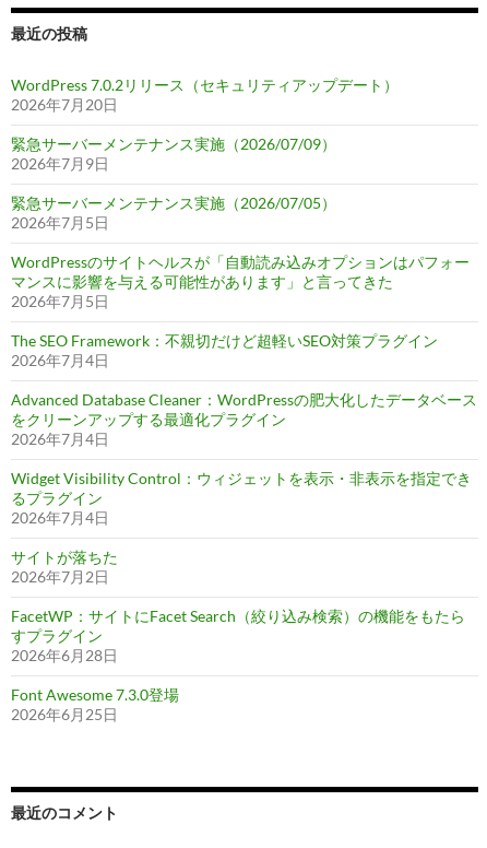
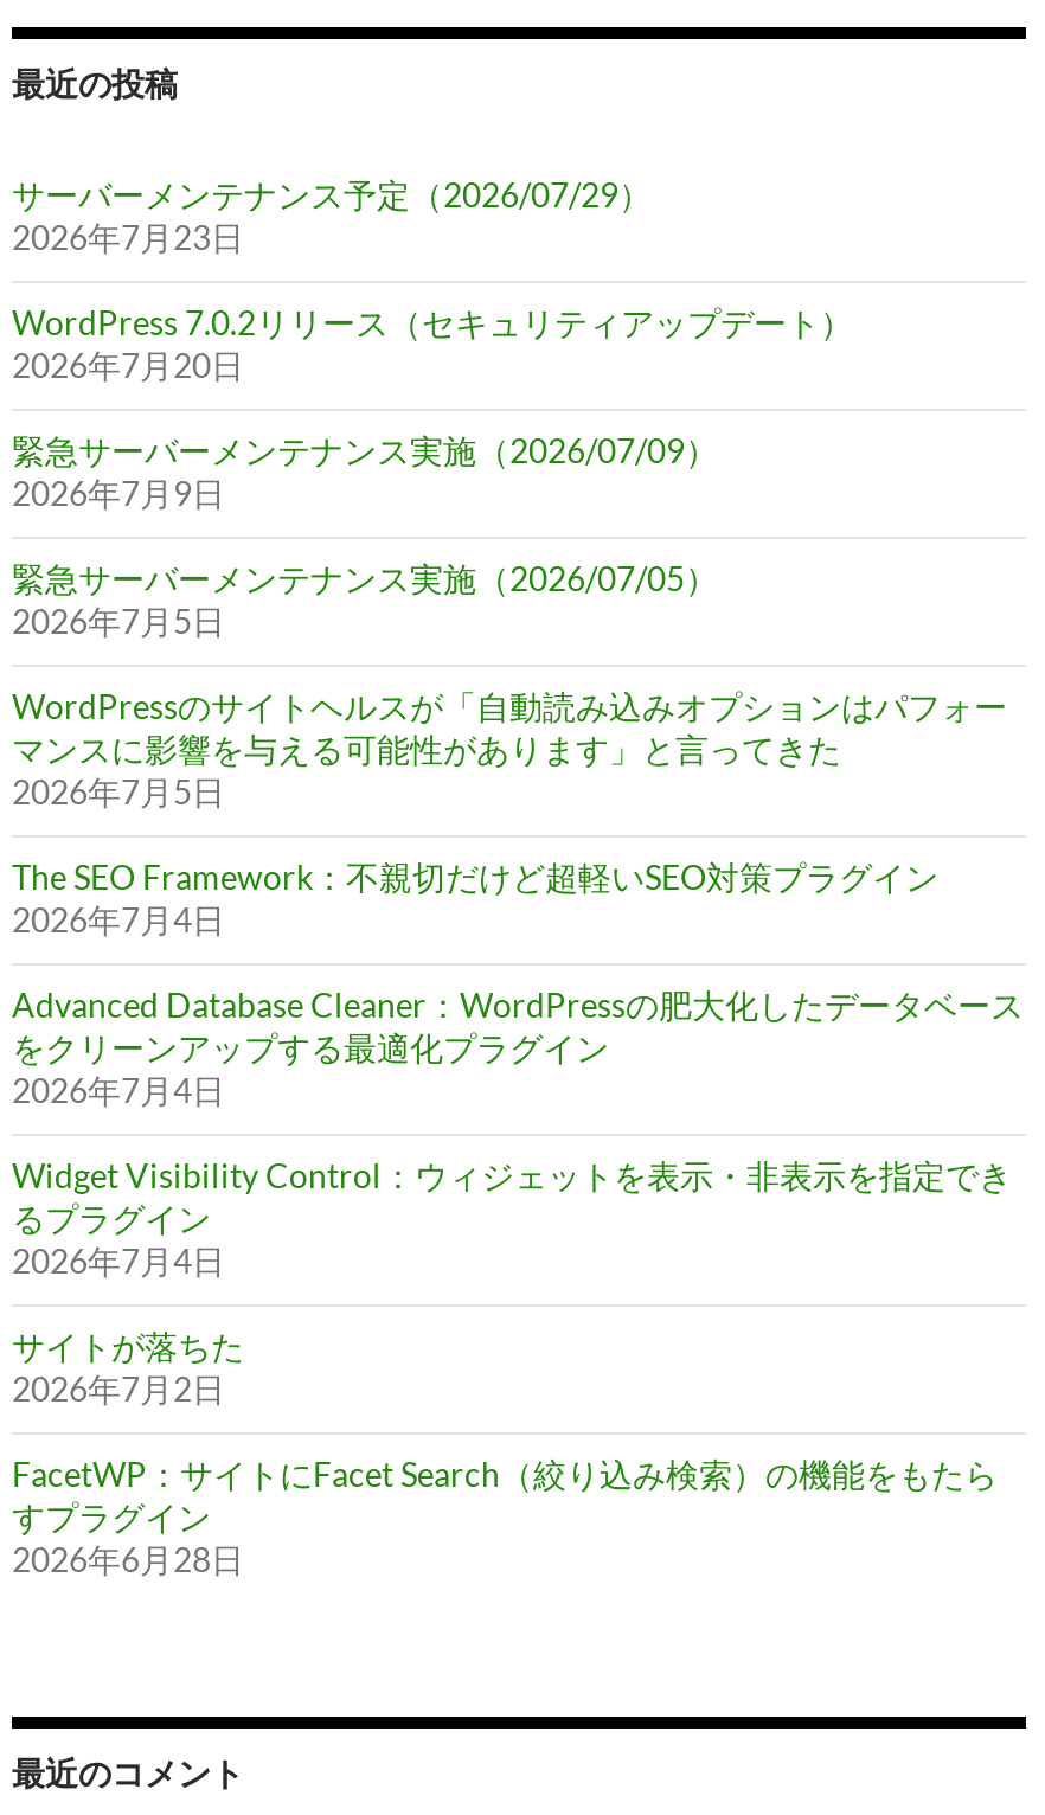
none -> [12,174,652,257] サーバーメンテナンス予定（2026/07/29） | 2026年7月23日
moved [11,75,477,664] -> [12,302,1024,1579]: WordPress 7.0.2リリース（セキュリティアップデート） | 2026年7月20日 | 緊急サーバーメンテナンス実施（2026/07/09） | ... | すプラグイン | 2026年6月28日
[11,685,179,723] Font Awesome 7.3.0登場 | 2026年6月25日 -> none

